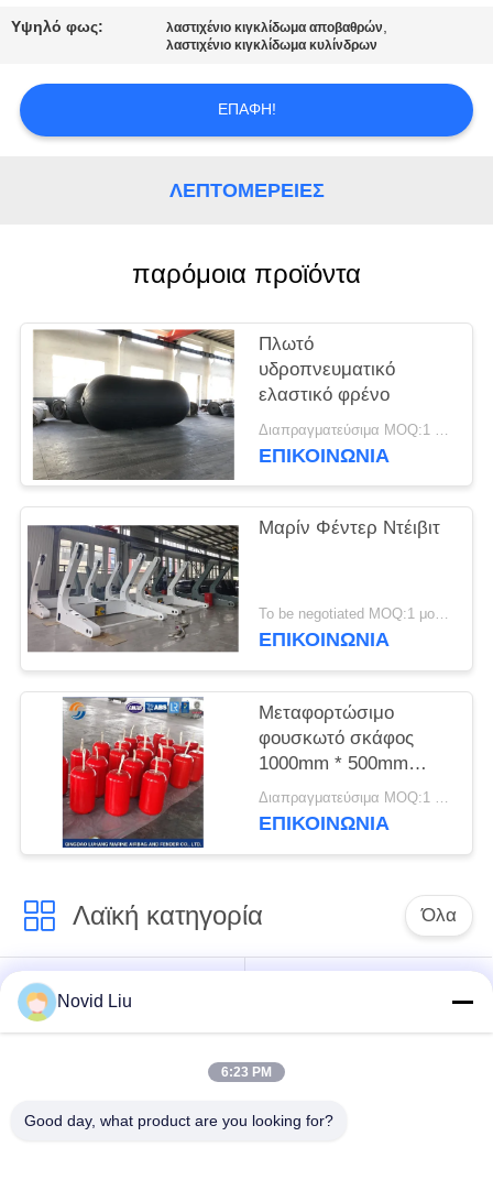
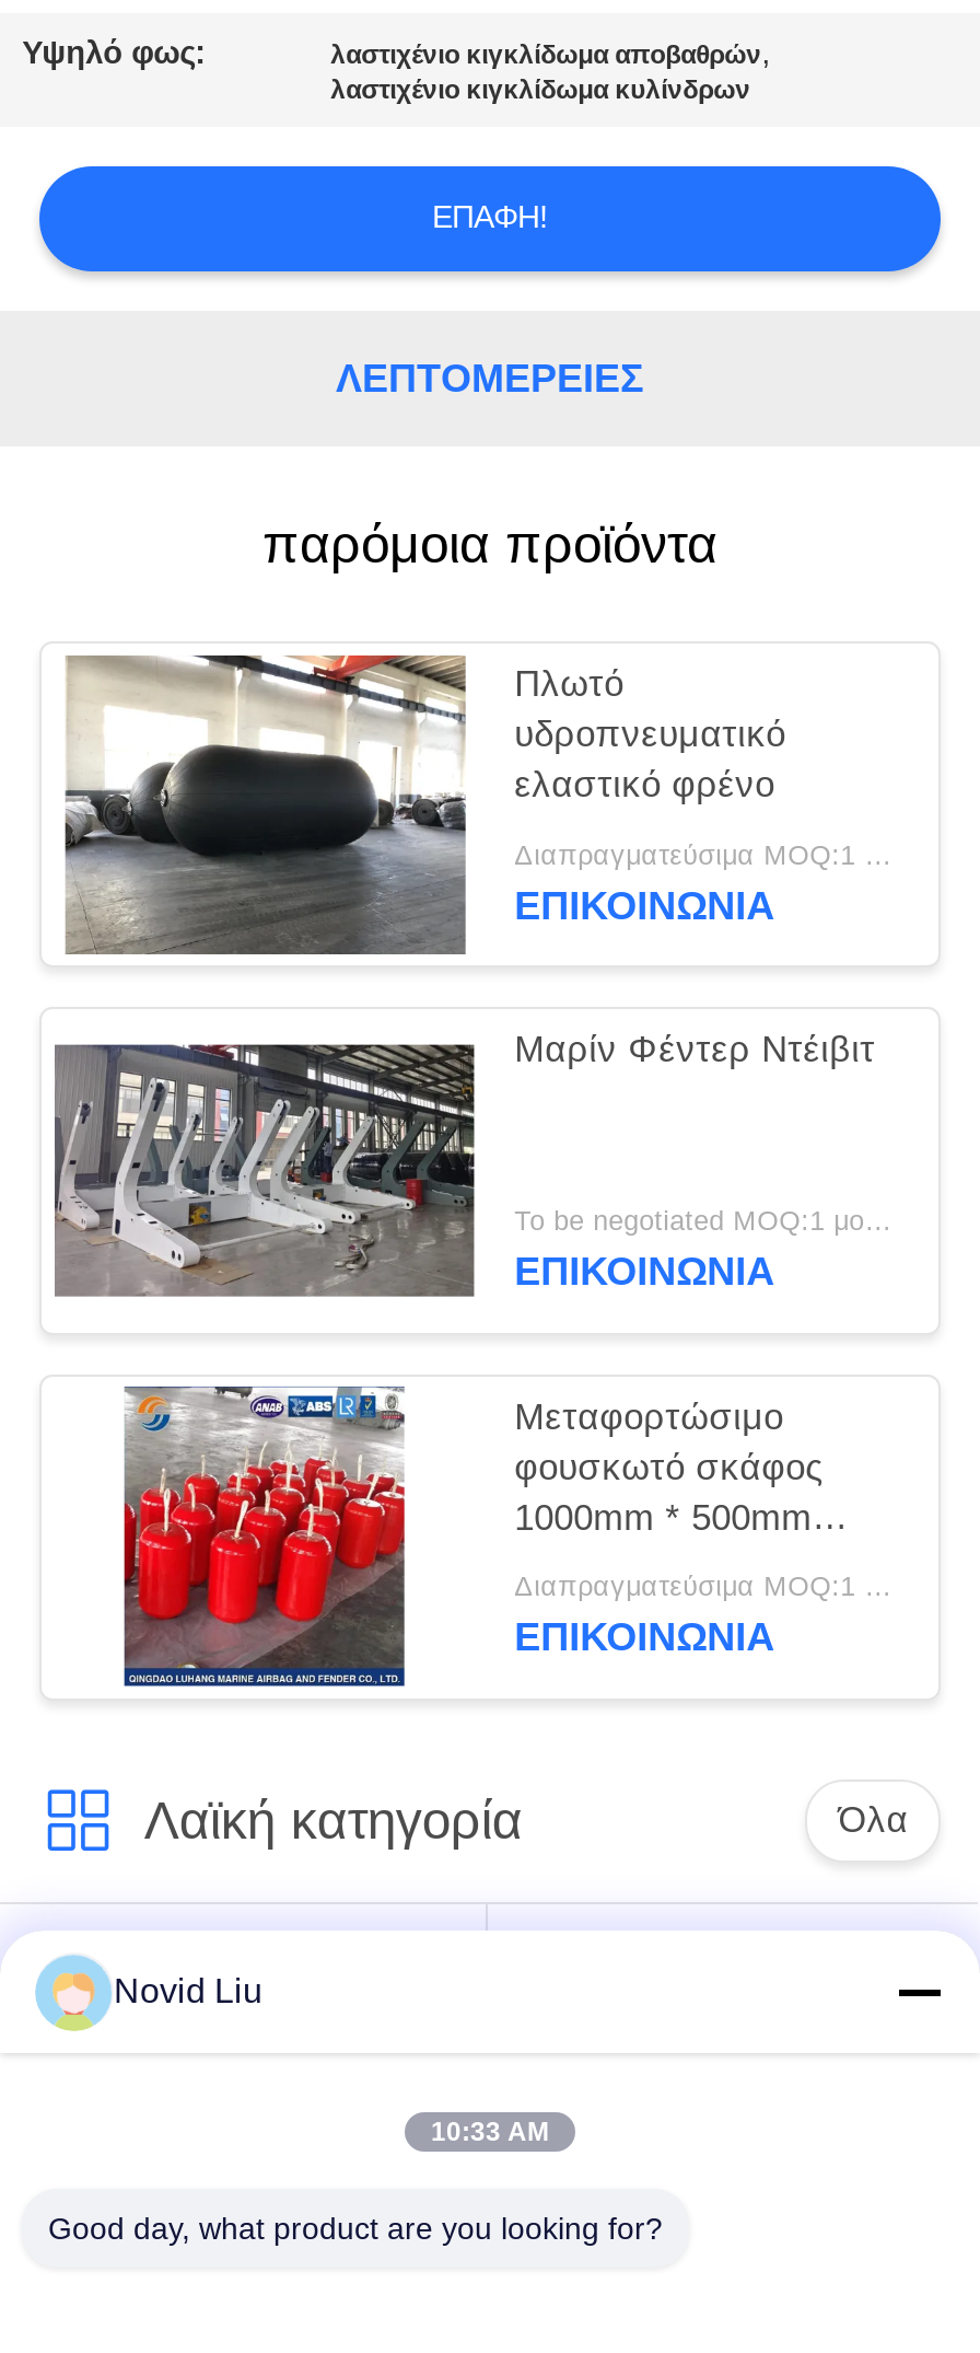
[221,1064,272,1080] 6:23 PM -> [431,2117,549,2147] 10:33 AM

